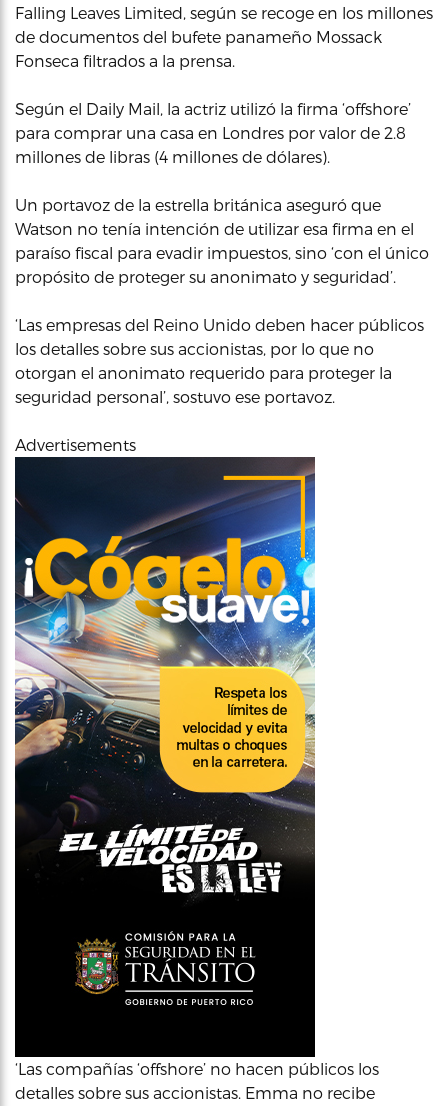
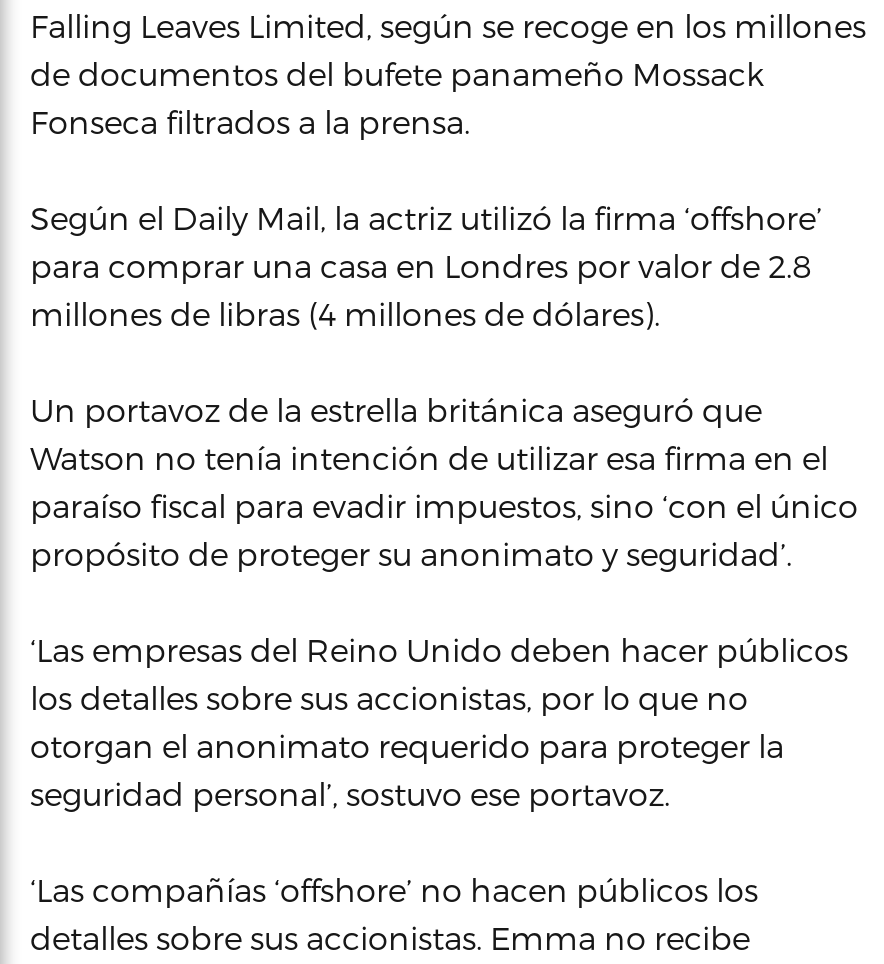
[15,435,136,454] Advertisements -> none
[14,456,316,1057] [image] -> none

